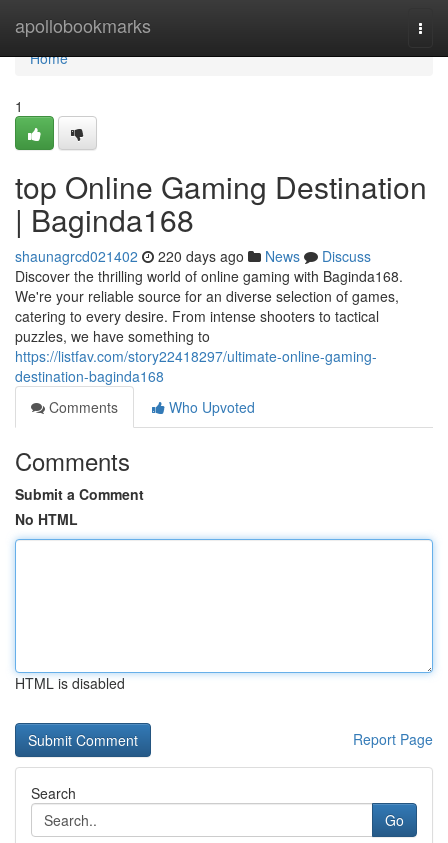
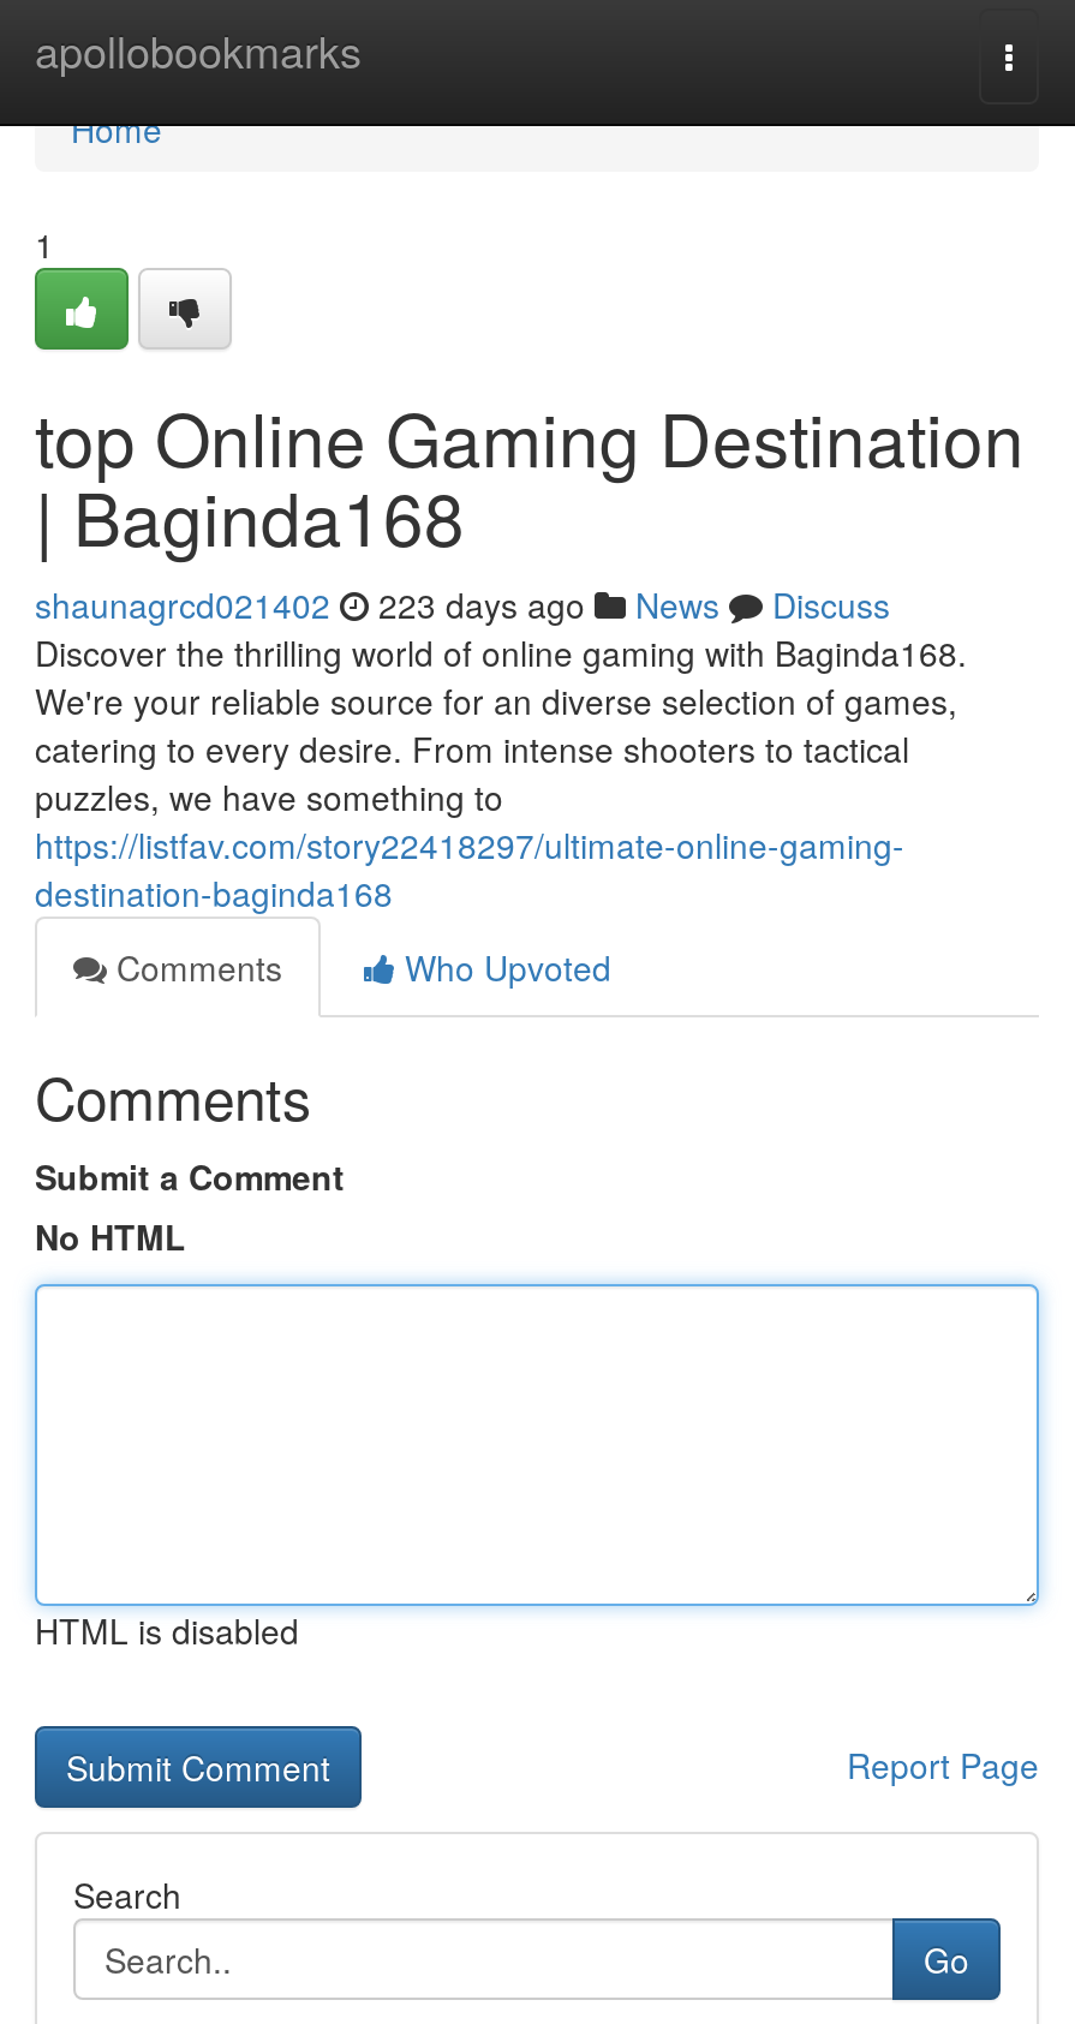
[15,246,371,266] shaunagrcd021402 220 days ago News Discuss -> [35,580,890,628] shaunagrcd021402 223 days ago News Discuss

